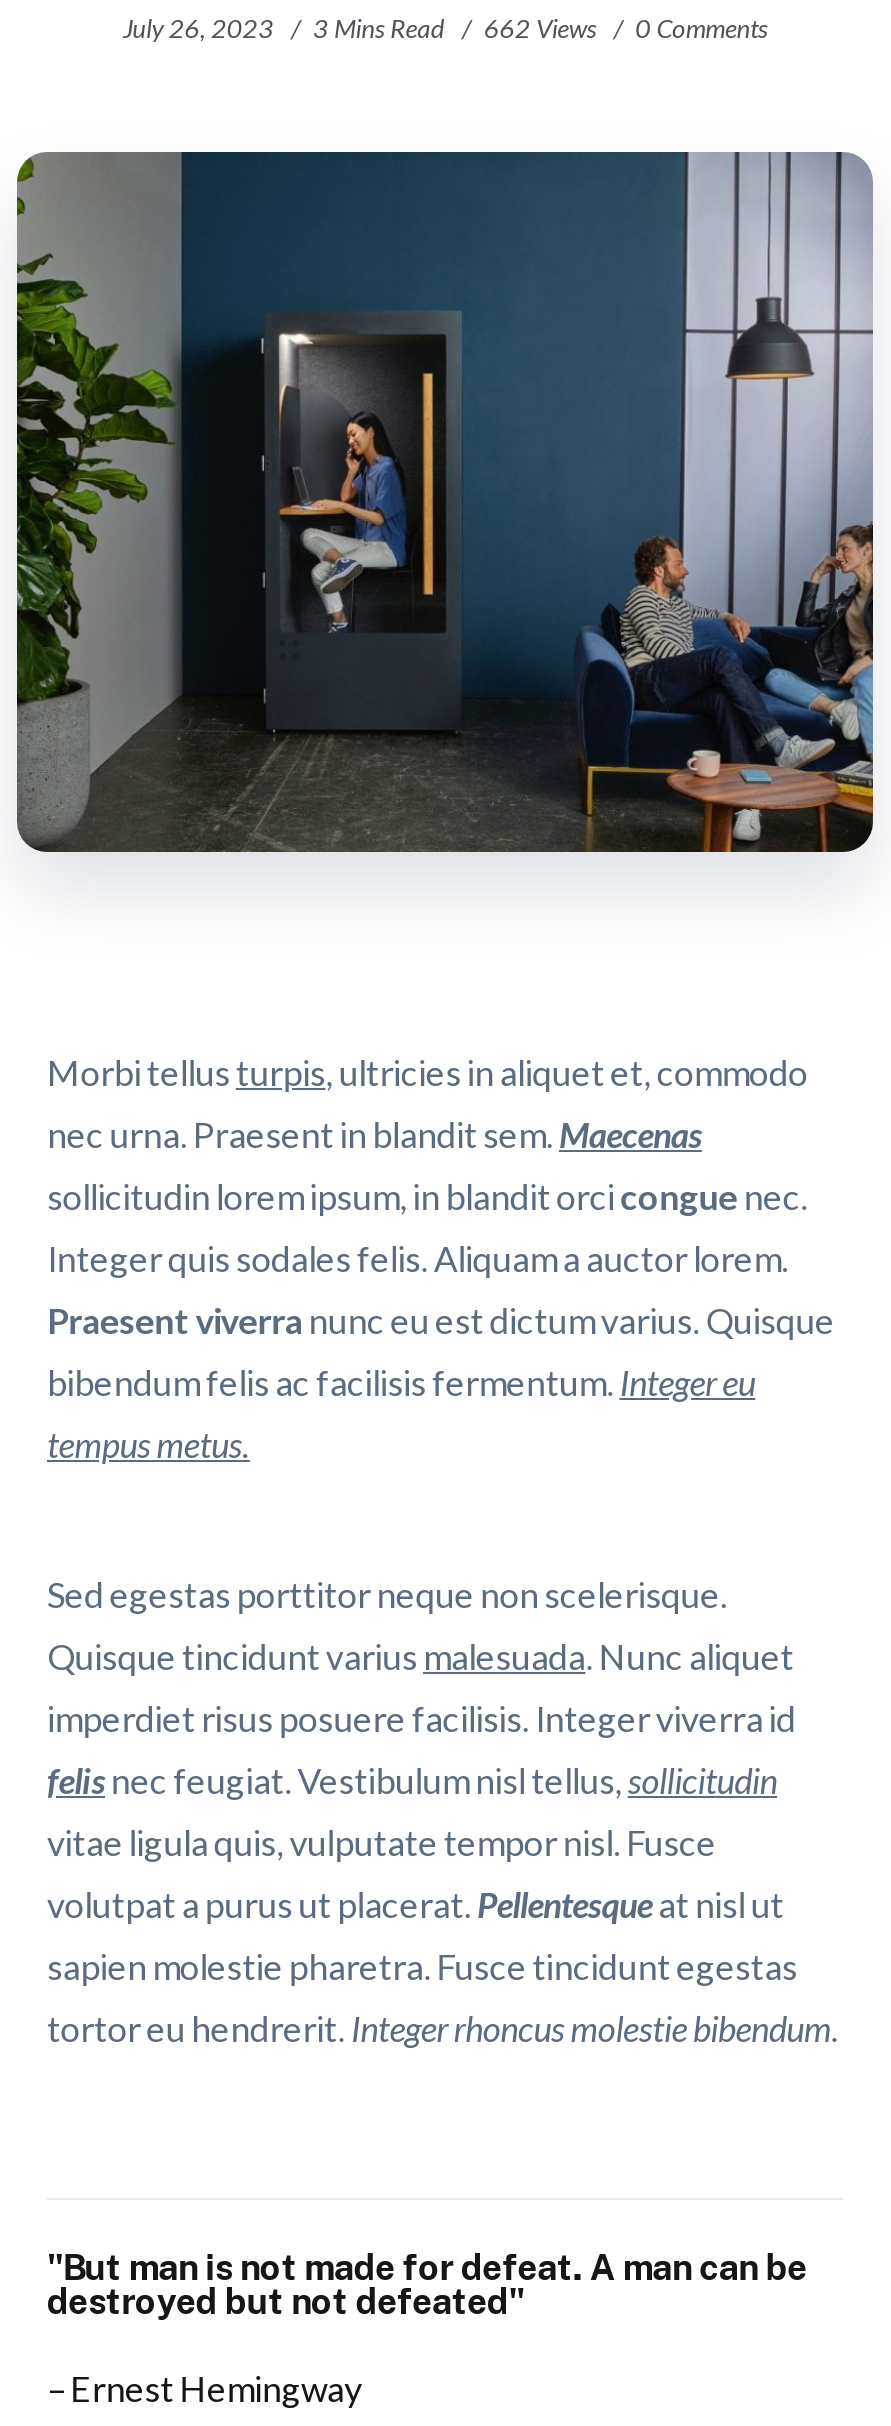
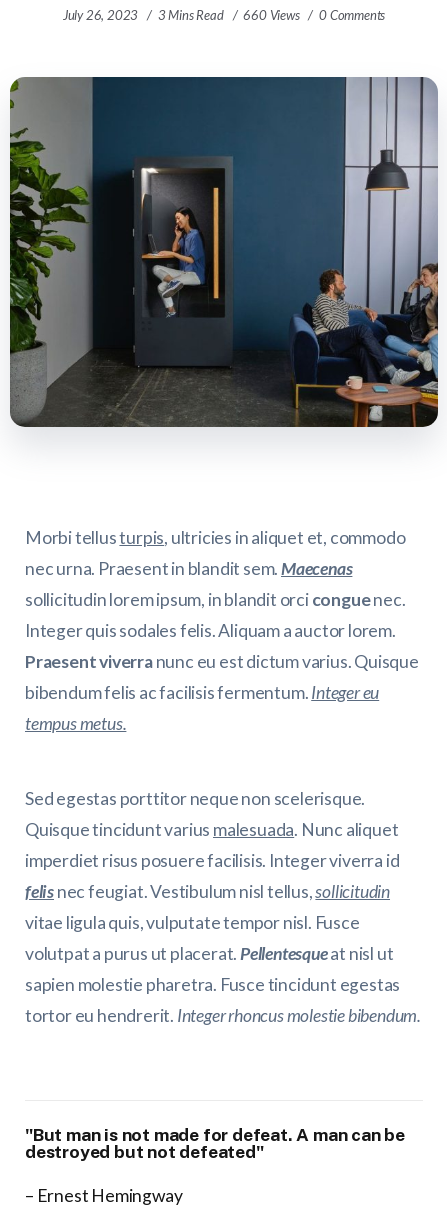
[484,12,596,44] 662 Views -> [243,7,299,23] 660 Views

